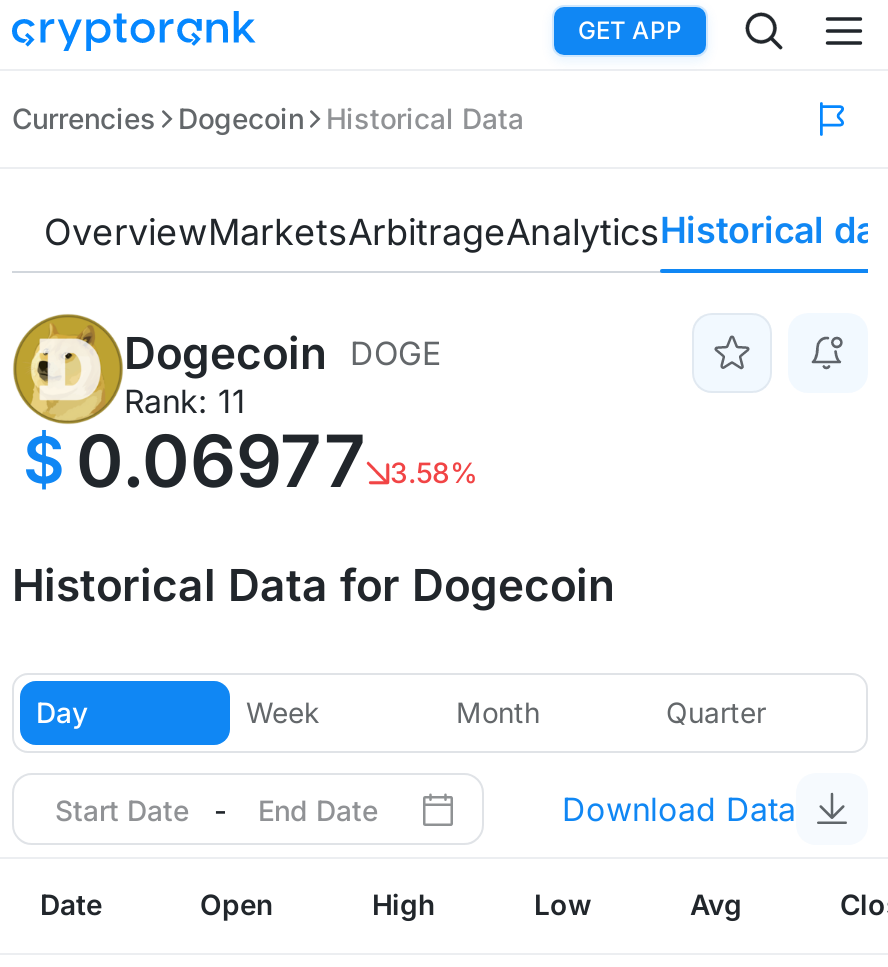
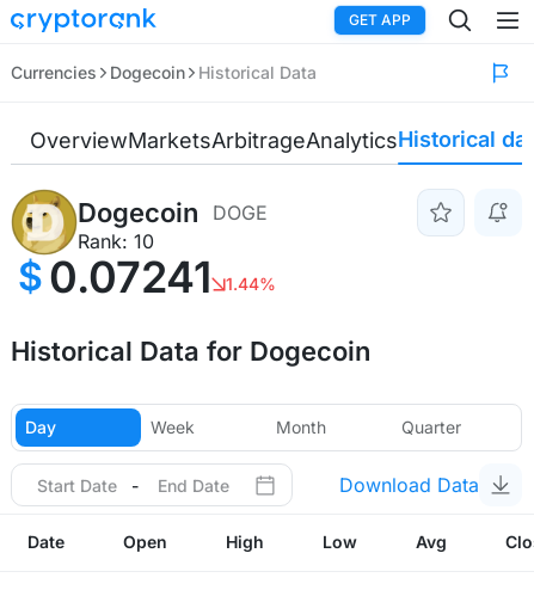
[124,381,246,421] Rank: 11 -> [78,229,154,253] Rank: 10
[23,417,366,505] $ 0.06977 -> [17,251,211,303] $ 0.07241
[390,455,478,489] 3.58% -> [226,274,276,294] 1.44%

